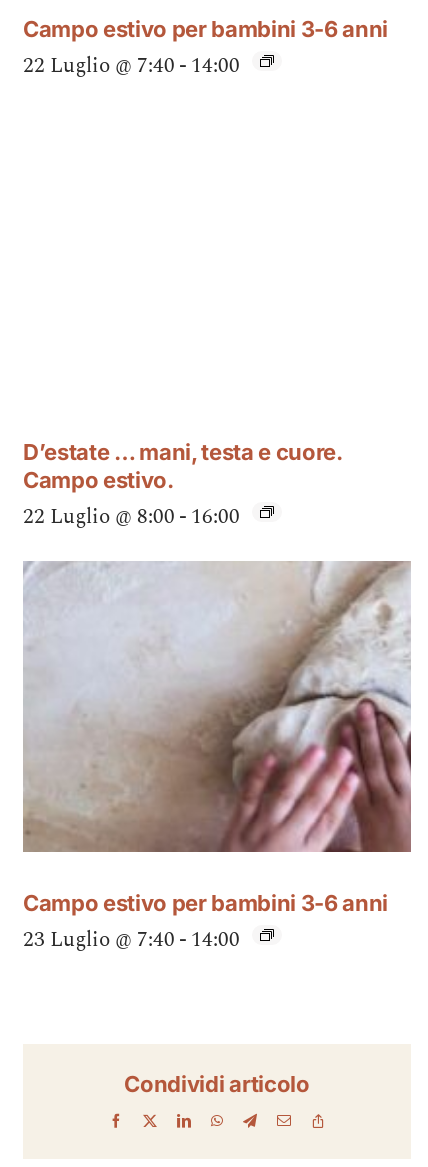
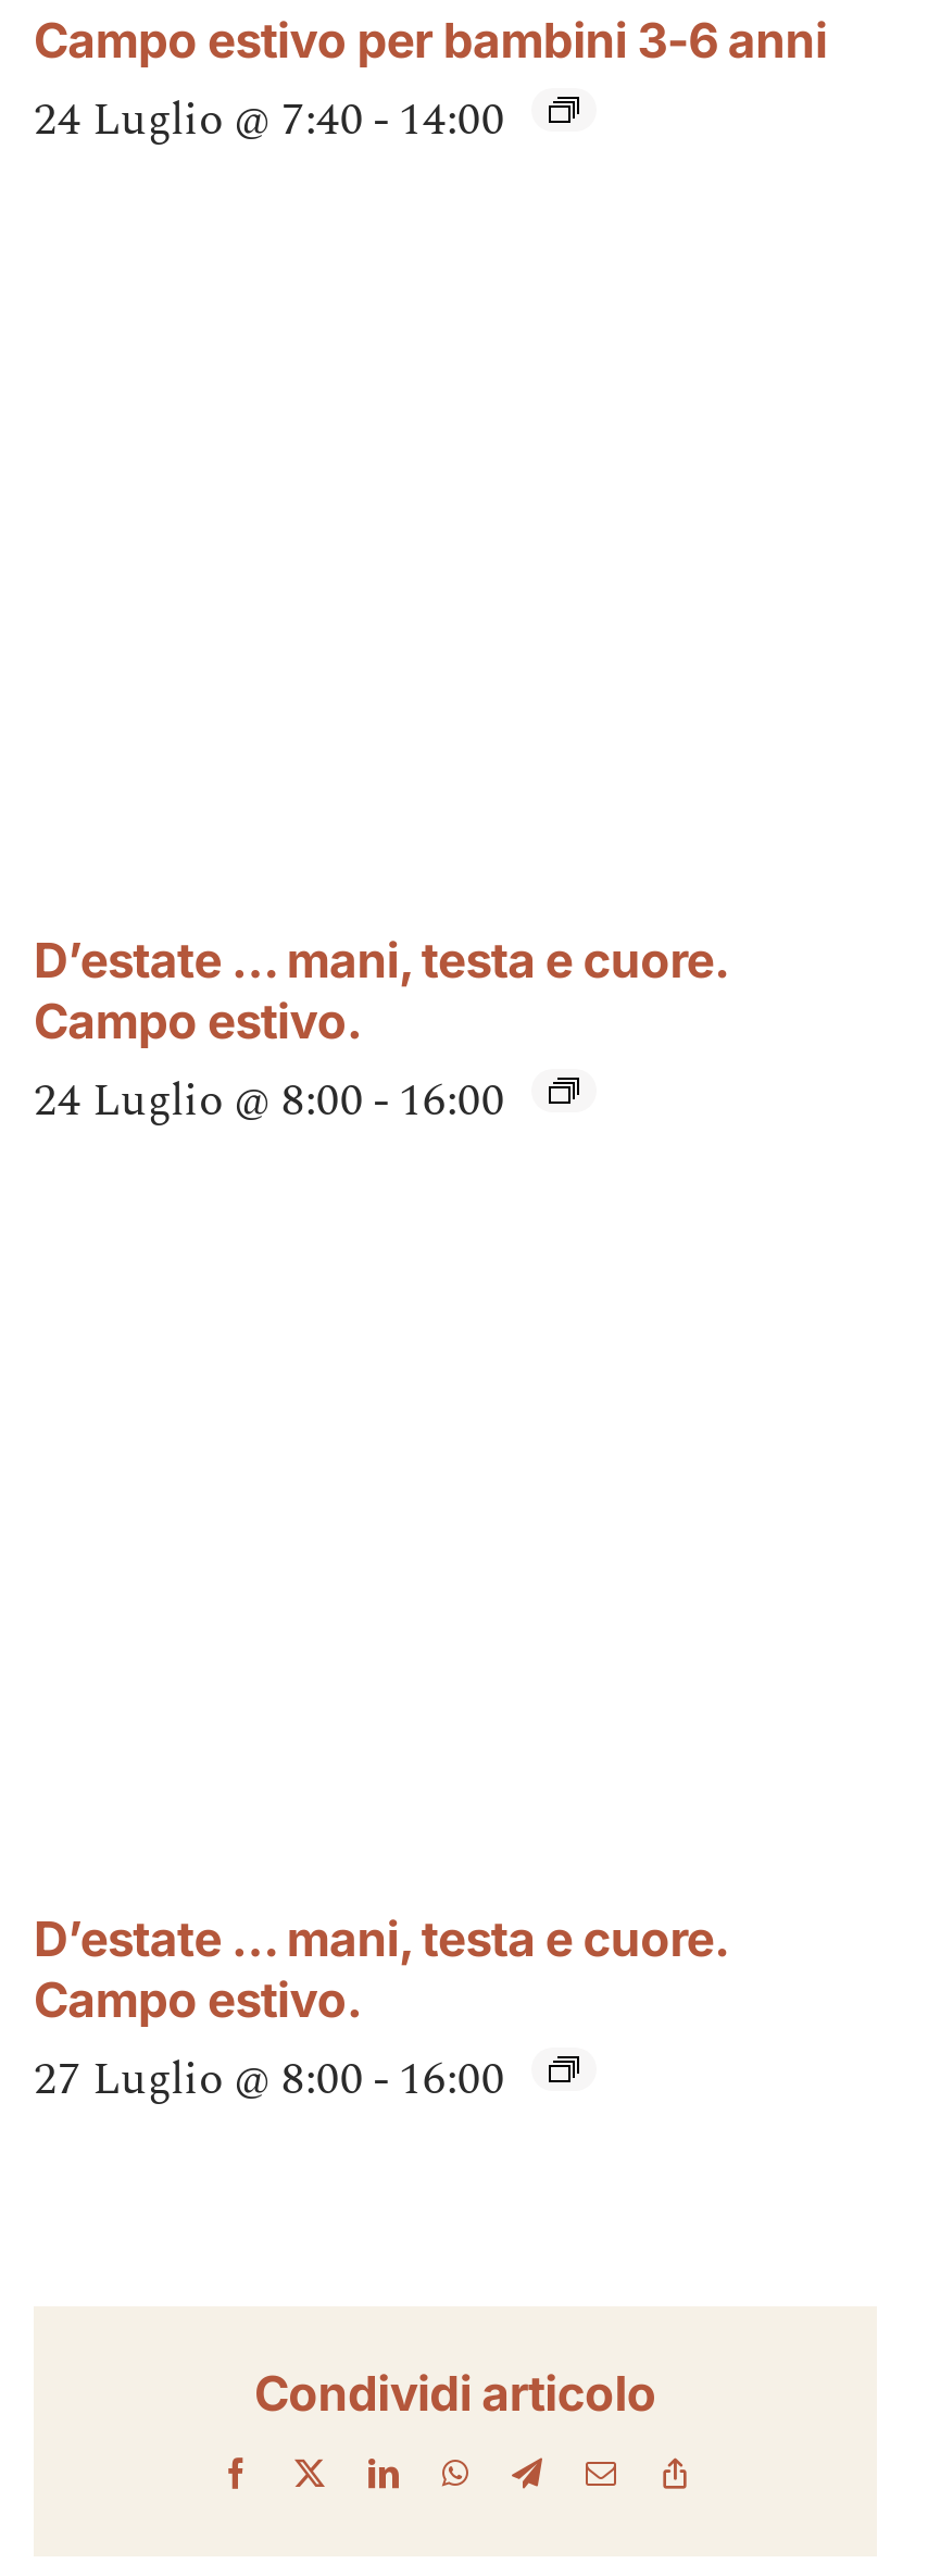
[23,50,240,82] 22 Luglio @ 7:40 - 14:00 -> [34,85,505,155] 24 Luglio @ 7:40 - 14:00
[23,501,240,533] 22 Luglio @ 8:00 - 16:00 -> [34,1065,505,1135] 24 Luglio @ 8:00 - 16:00
[22,560,412,853] [image] -> none
[23,890,388,956] Campo estivo per bambini 3-6 anni | 23 Luglio @ 7:40 - 14:00 -> [34,1911,727,2115] D’estate … mani, testa e cuore. | Campo estivo. | 27 Luglio @ 8:00 - 16:00

